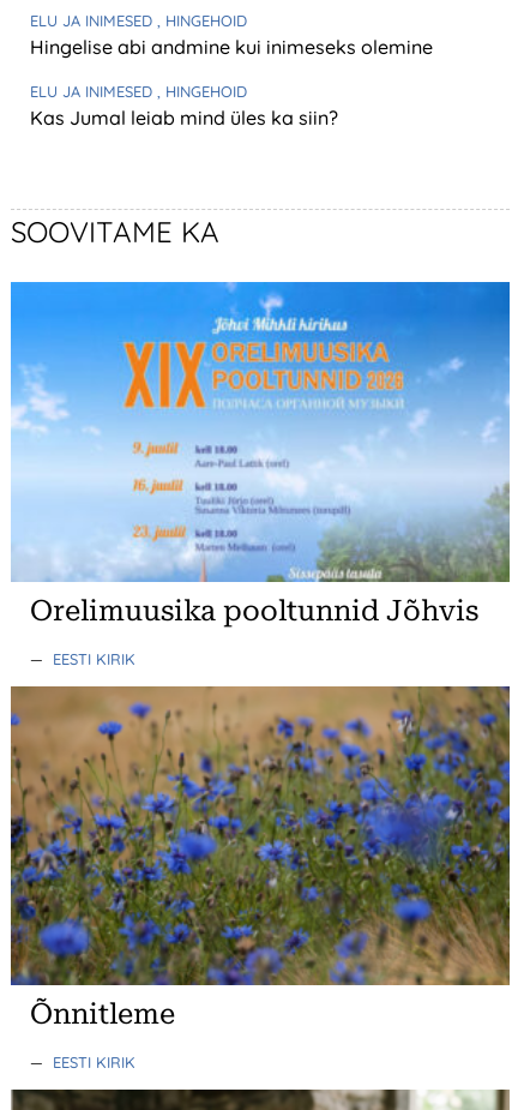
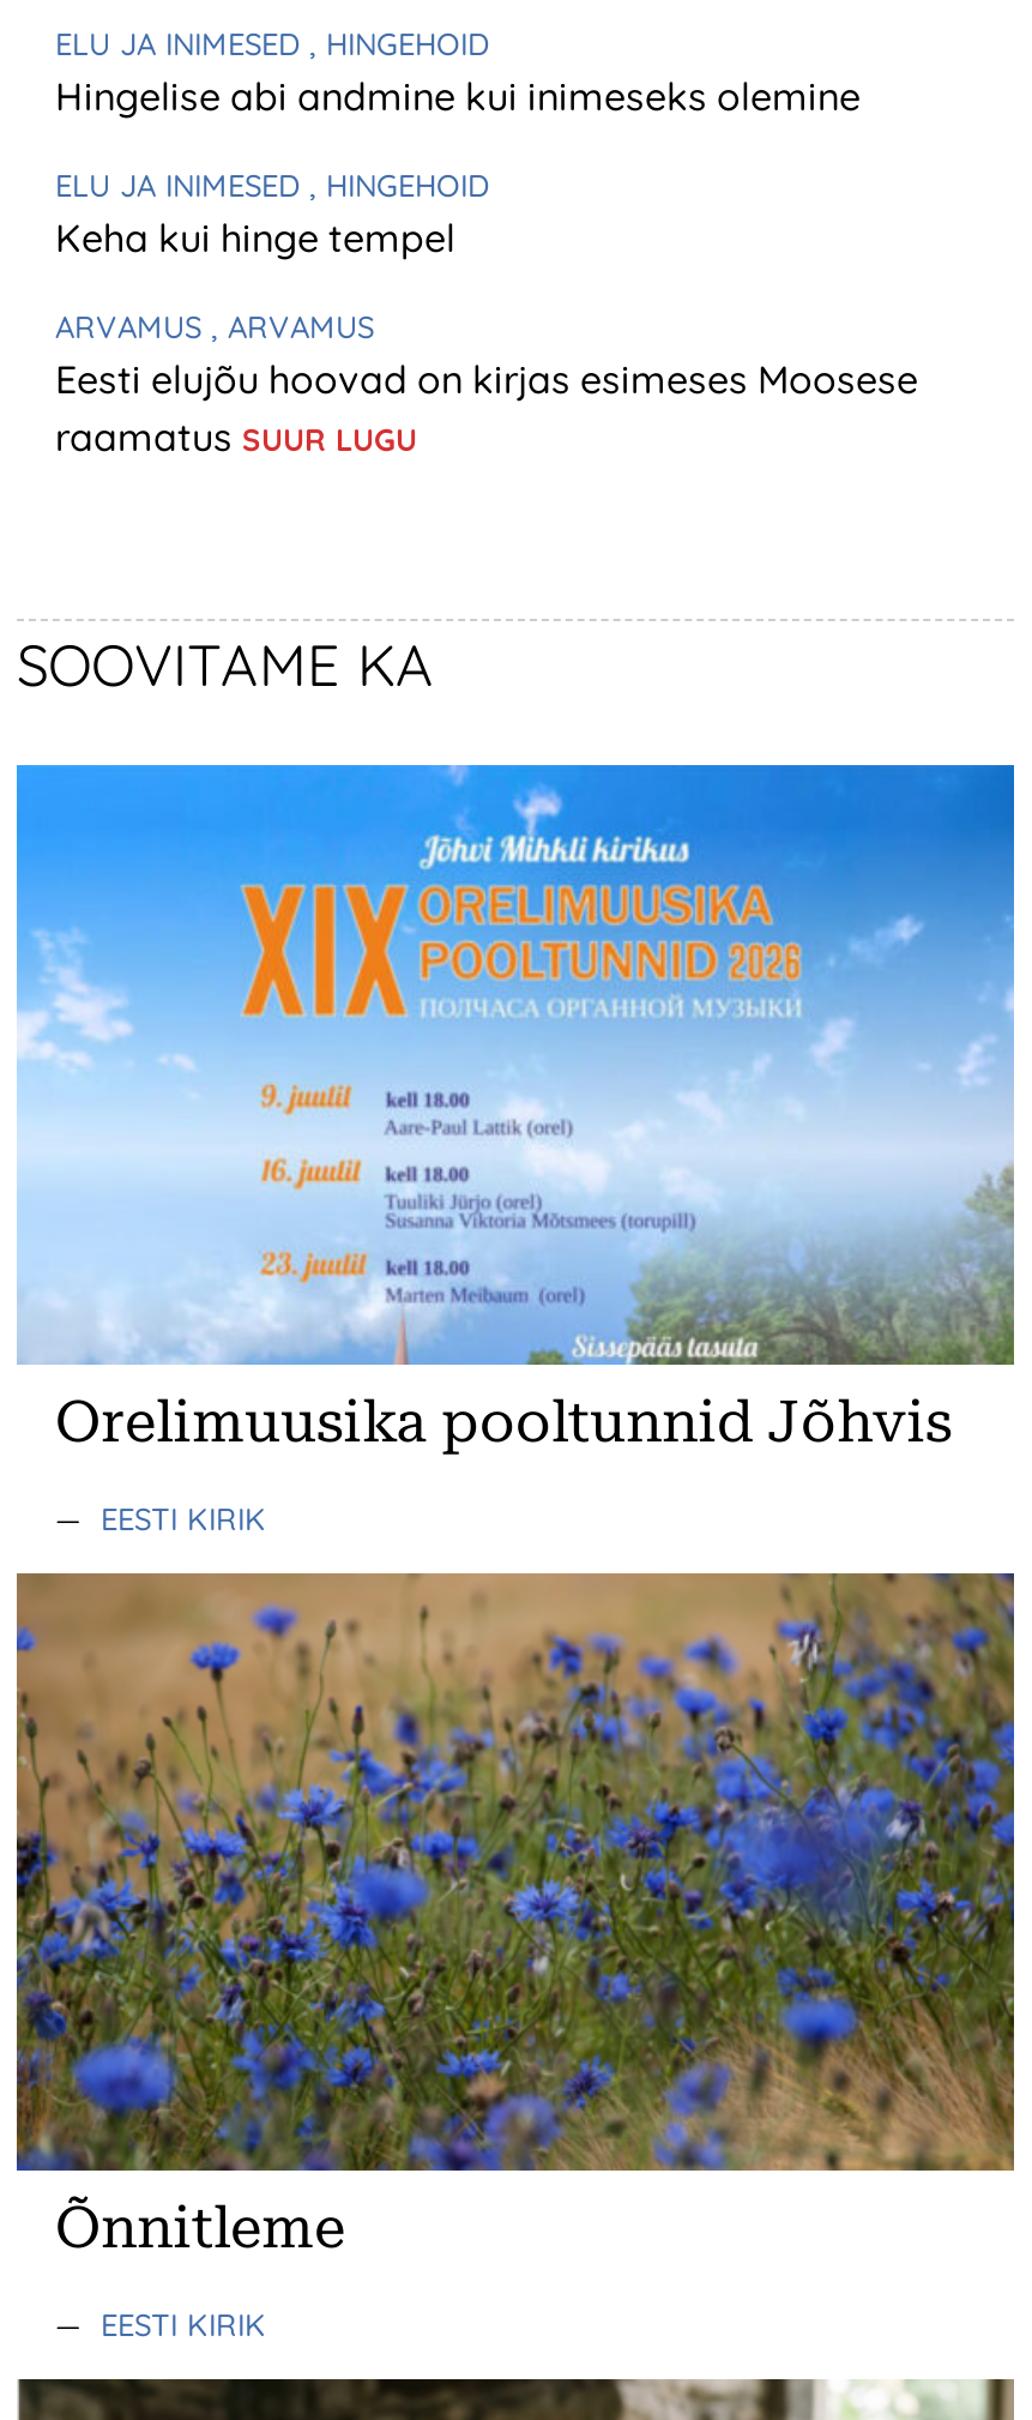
[30,106,338,130] Kas Jumal leiab mind üles ka siin? -> [55,214,928,461] Keha kui hinge tempel | ARVAMUS, ARVAMUS | Eesti elujõu hoovad on kirjas esimeses Moosese | raamatus SUUR LUGU

